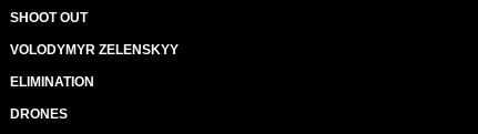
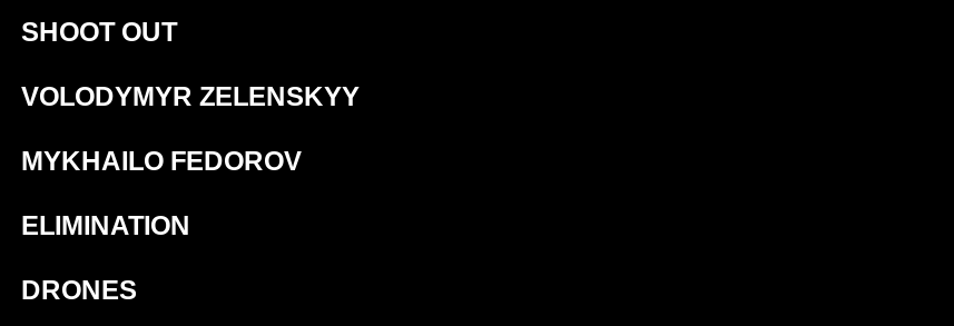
none -> [21,146,302,177] MYKHAILO FEDOROV

